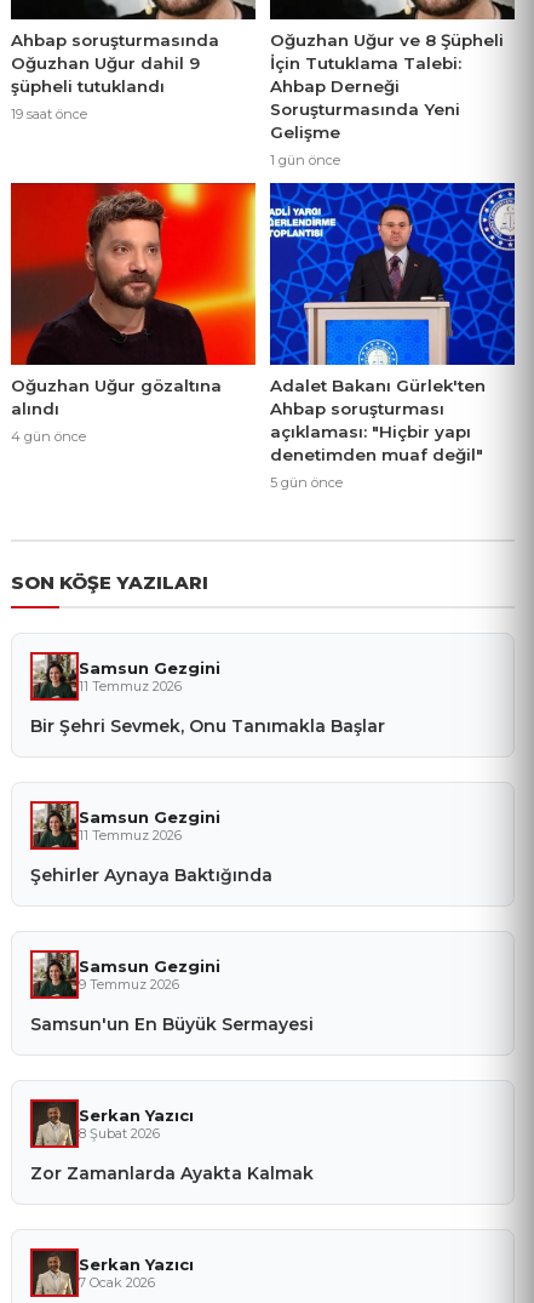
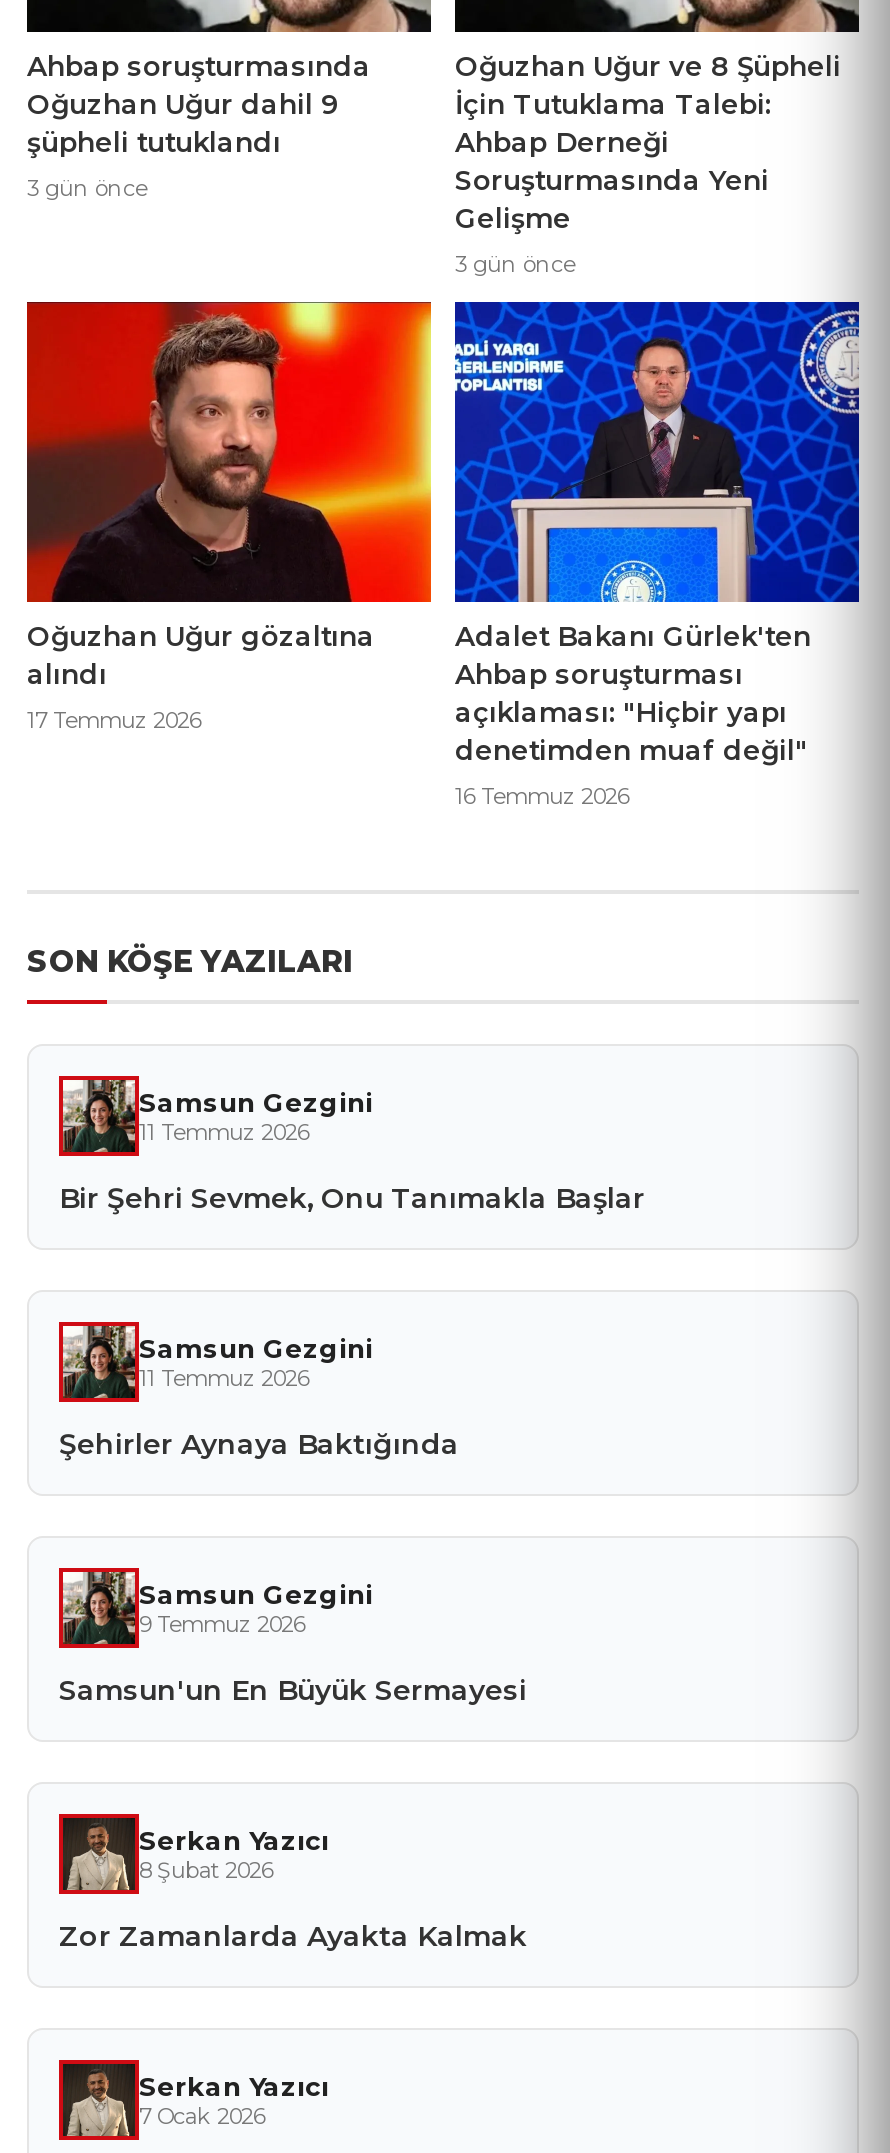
[11,105,87,122] 19 saat önce -> [27,173,147,201] 3 gün önce
[270,151,340,168] 1 gün önce -> [455,249,575,277] 3 gün önce
[11,427,86,444] 4 gün önce -> [27,705,201,733] 17 Temmuz 2026
[270,473,343,490] 5 gün önce -> [455,781,629,809] 16 Temmuz 2026

